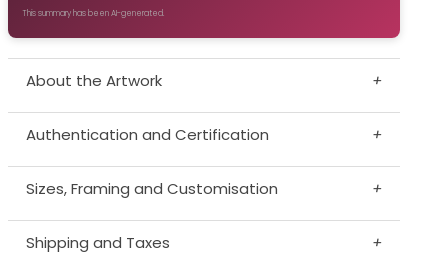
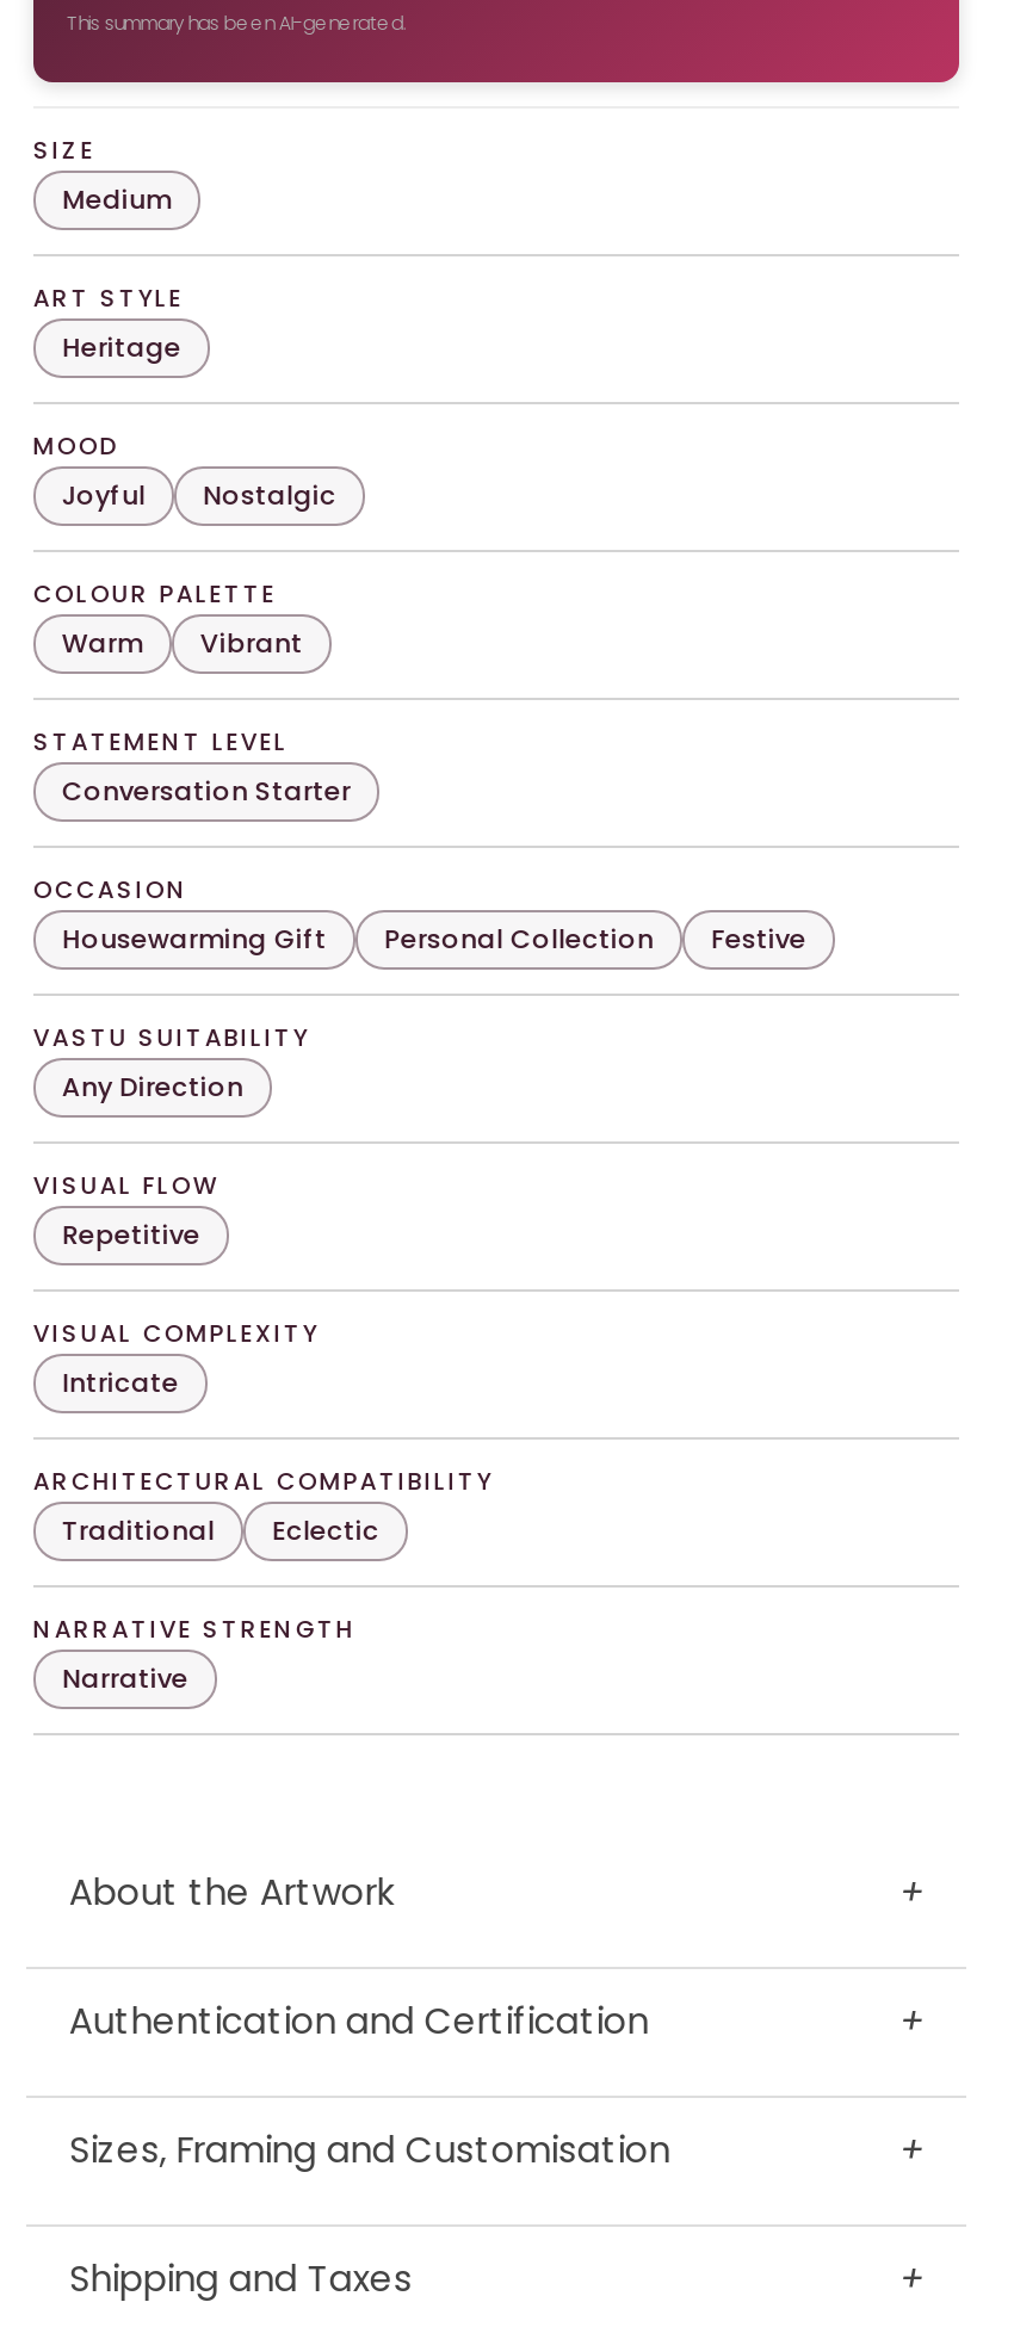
none -> [33,133,806,1698] SIZE | Medium | ART STYLE | Heritage | MOOD | Joyful | Nostalgic | COLOUR PALETTE | Warm | Vibrant | STATEMENT LEVEL | Conversation Starter | OCCASION | Housewarming Gift | Personal Collection | Festive | VASTU SUITABILITY | Any Direction | VISUAL FLOW | Repetitive | VISUAL COMPLEXITY | Intricate | ARCHITECTURAL COMPATIBILITY | Traditional | Eclectic | NARRATIVE STRENGTH | Narrative

